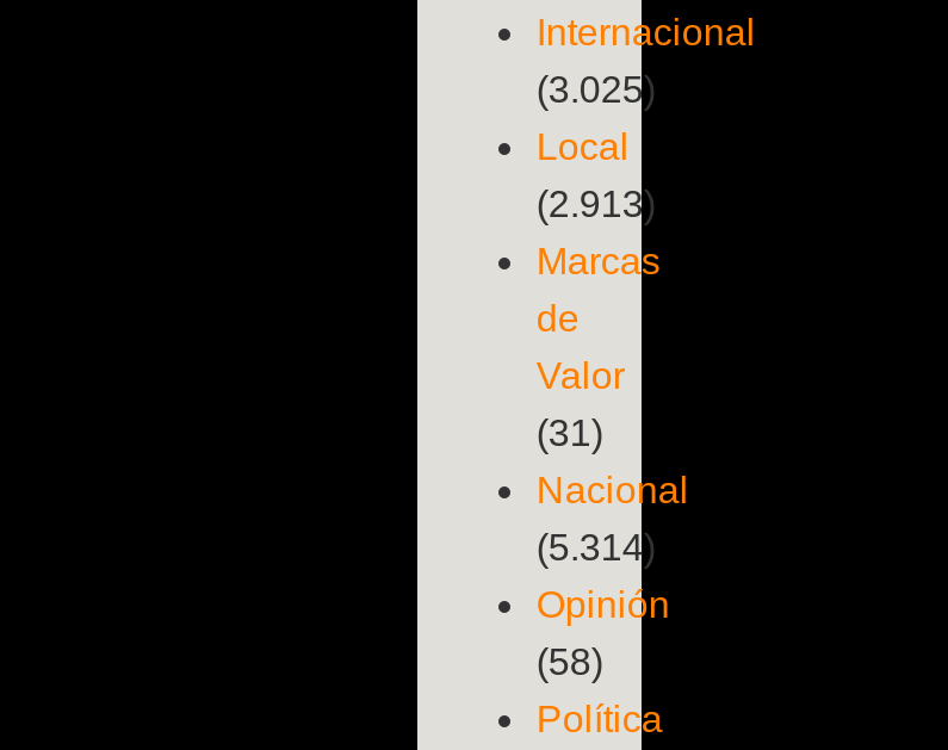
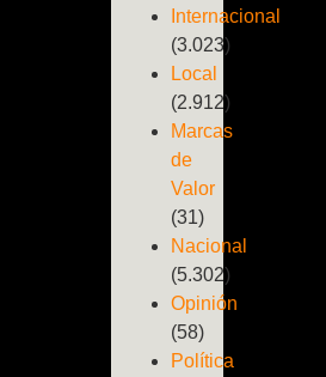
[536,70,656,110] (3.025) -> [171,35,230,55] (3.023)
[536,184,656,225] (2.913) -> [171,92,230,113] (2.912)
[536,528,656,568] (5.314) -> [171,265,230,285] (5.302)

